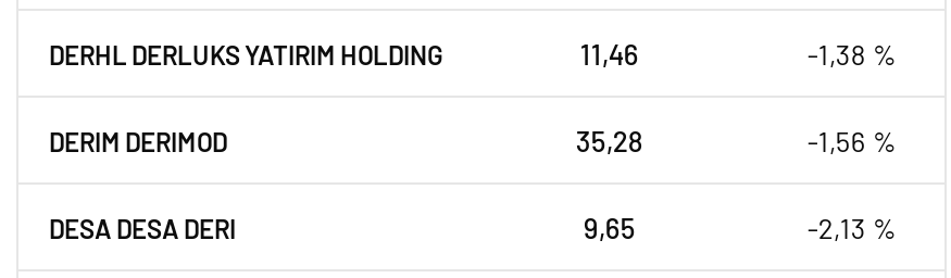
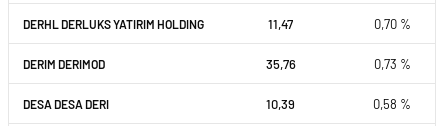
[580,36,639,71] 11,46 -> [268,15,293,31] 11,47
[807,36,896,71] -1,38 % -> [374,15,411,31] 0,70 %
[576,123,643,157] 35,28 -> [266,55,296,71] 35,76
[807,123,896,157] -1,56 % -> [374,55,411,71] 0,73 %
[583,210,636,244] 9,65 -> [266,95,295,111] 10,39
[807,210,896,244] -2,13 % -> [373,95,411,111] 0,58 %

